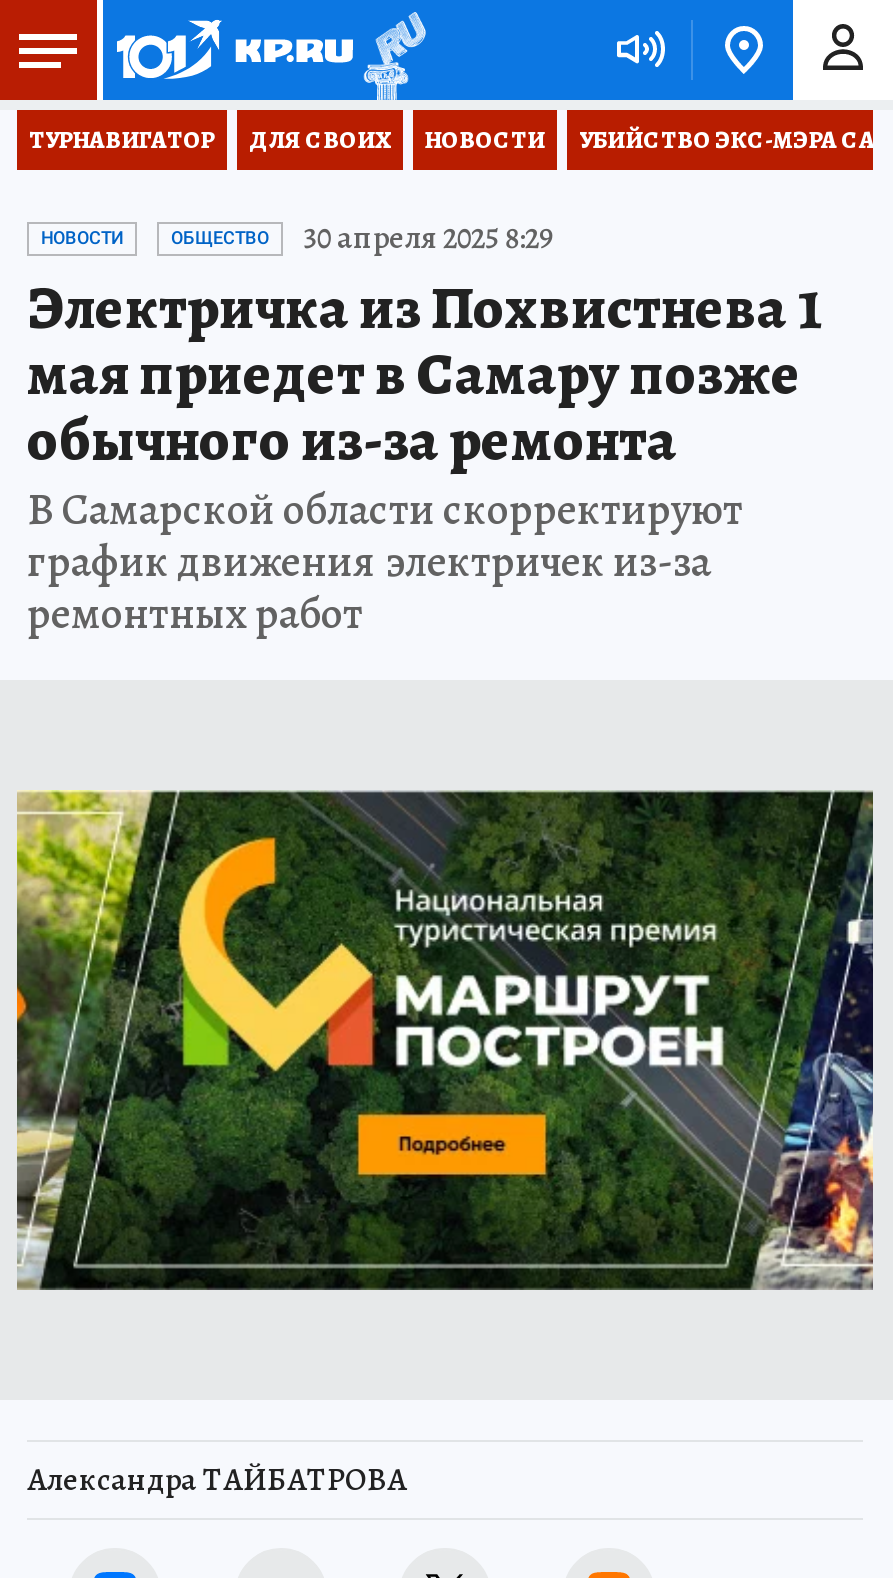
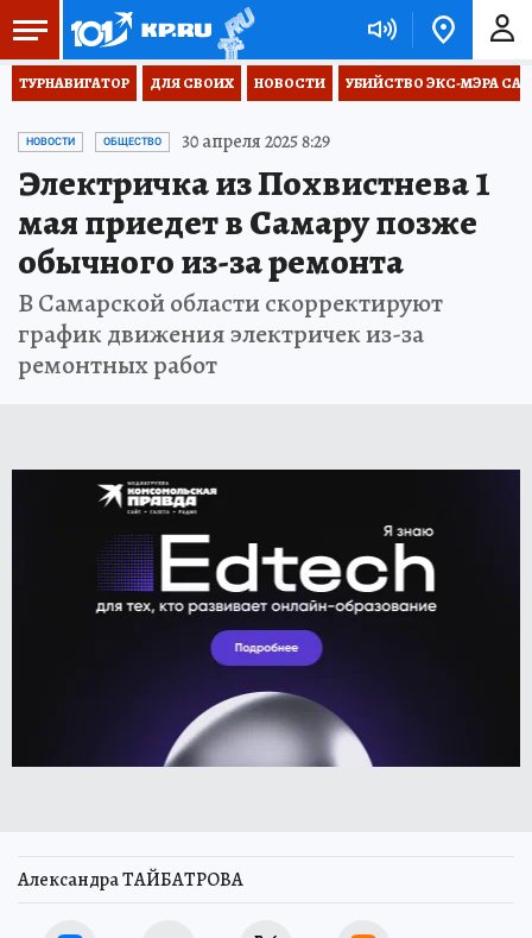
[15,790,875,1292] [image] -> [11,468,521,767] [image]

